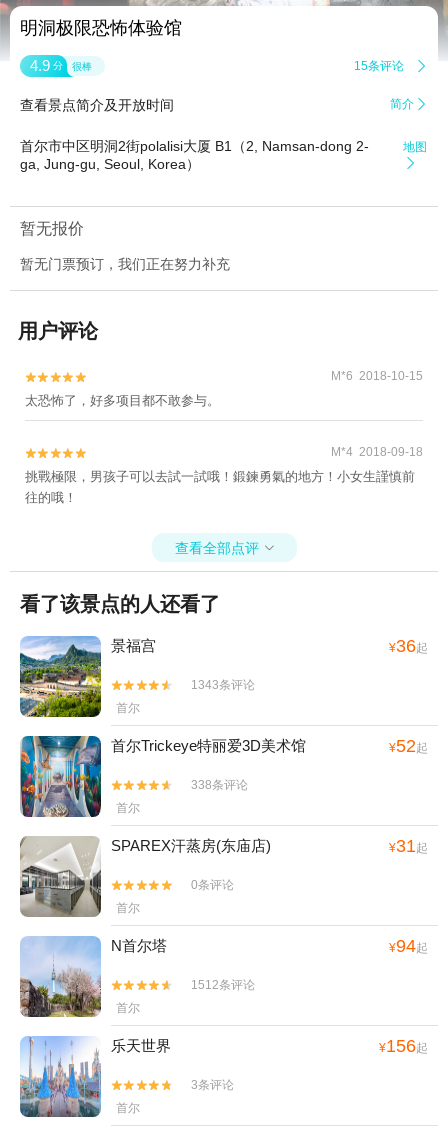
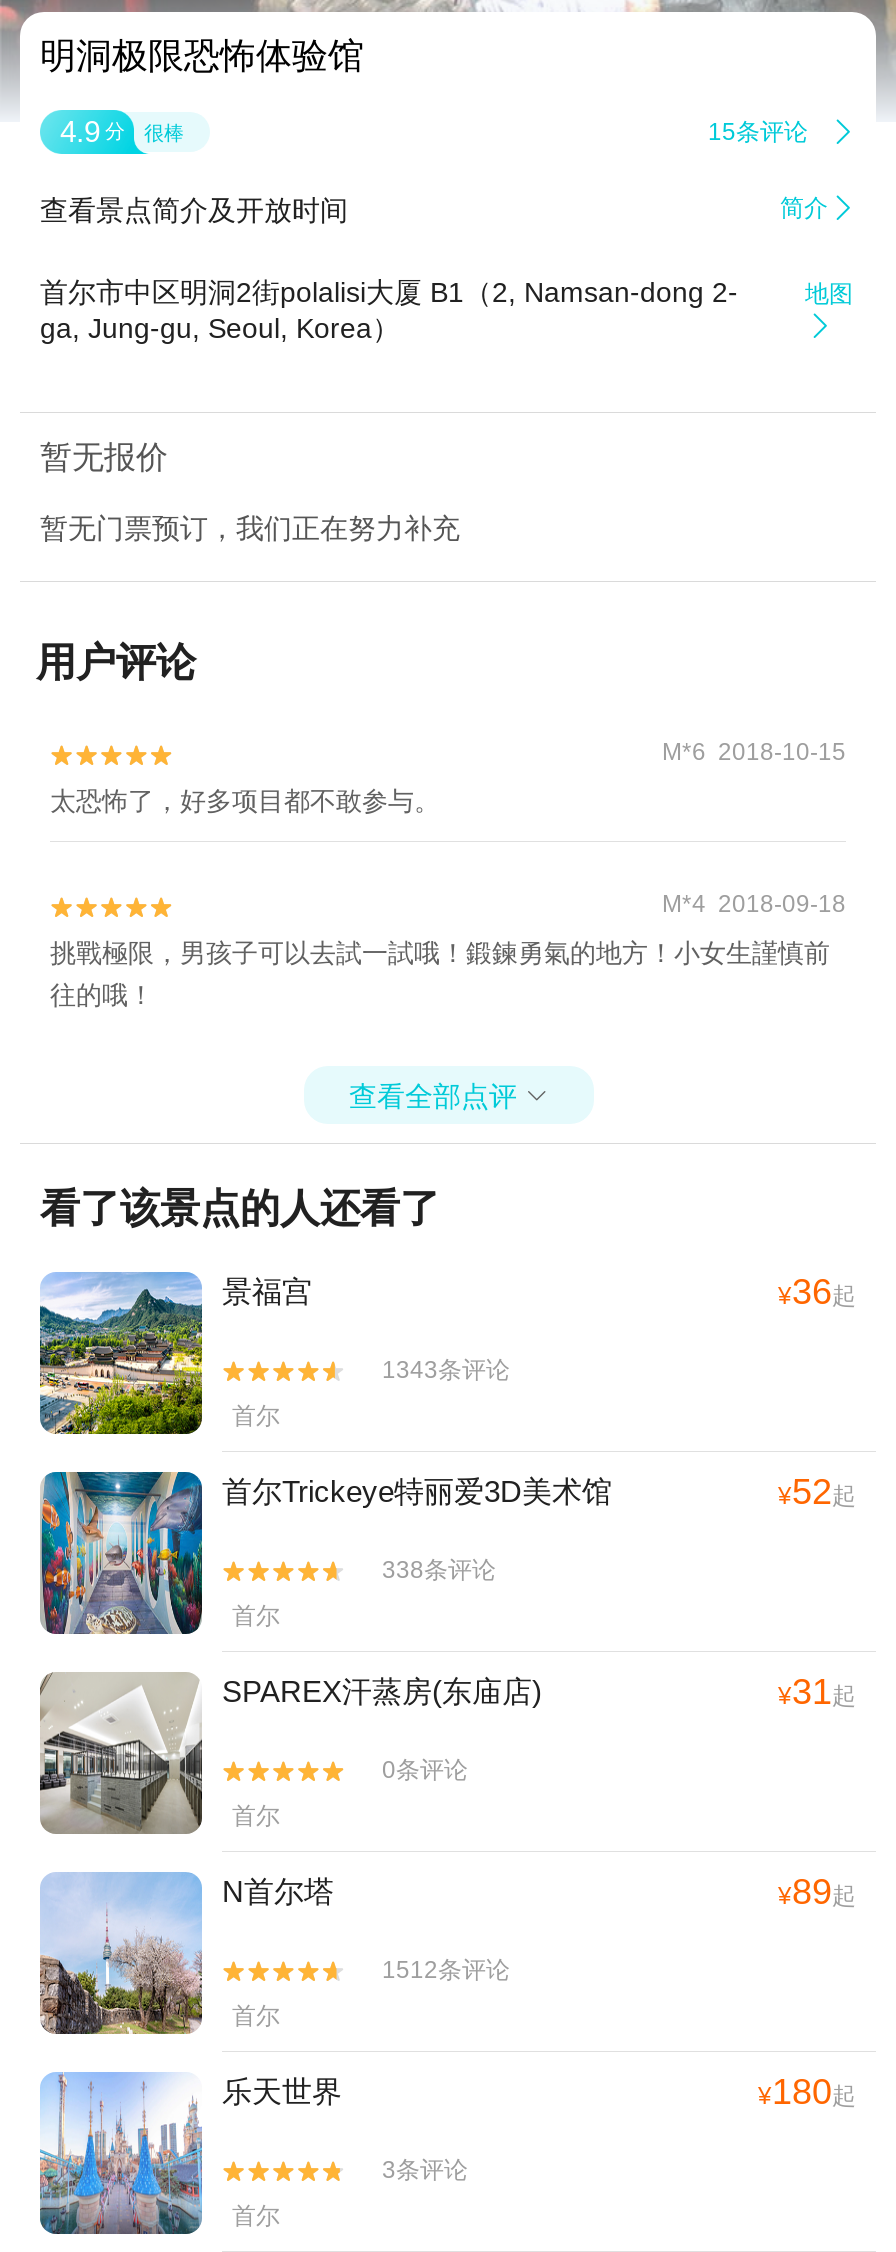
[389,936,428,956] ¥94起 -> [778,1873,856,1913] ¥89起
[379,1036,428,1056] ¥156起 -> [758,2073,856,2113] ¥180起

